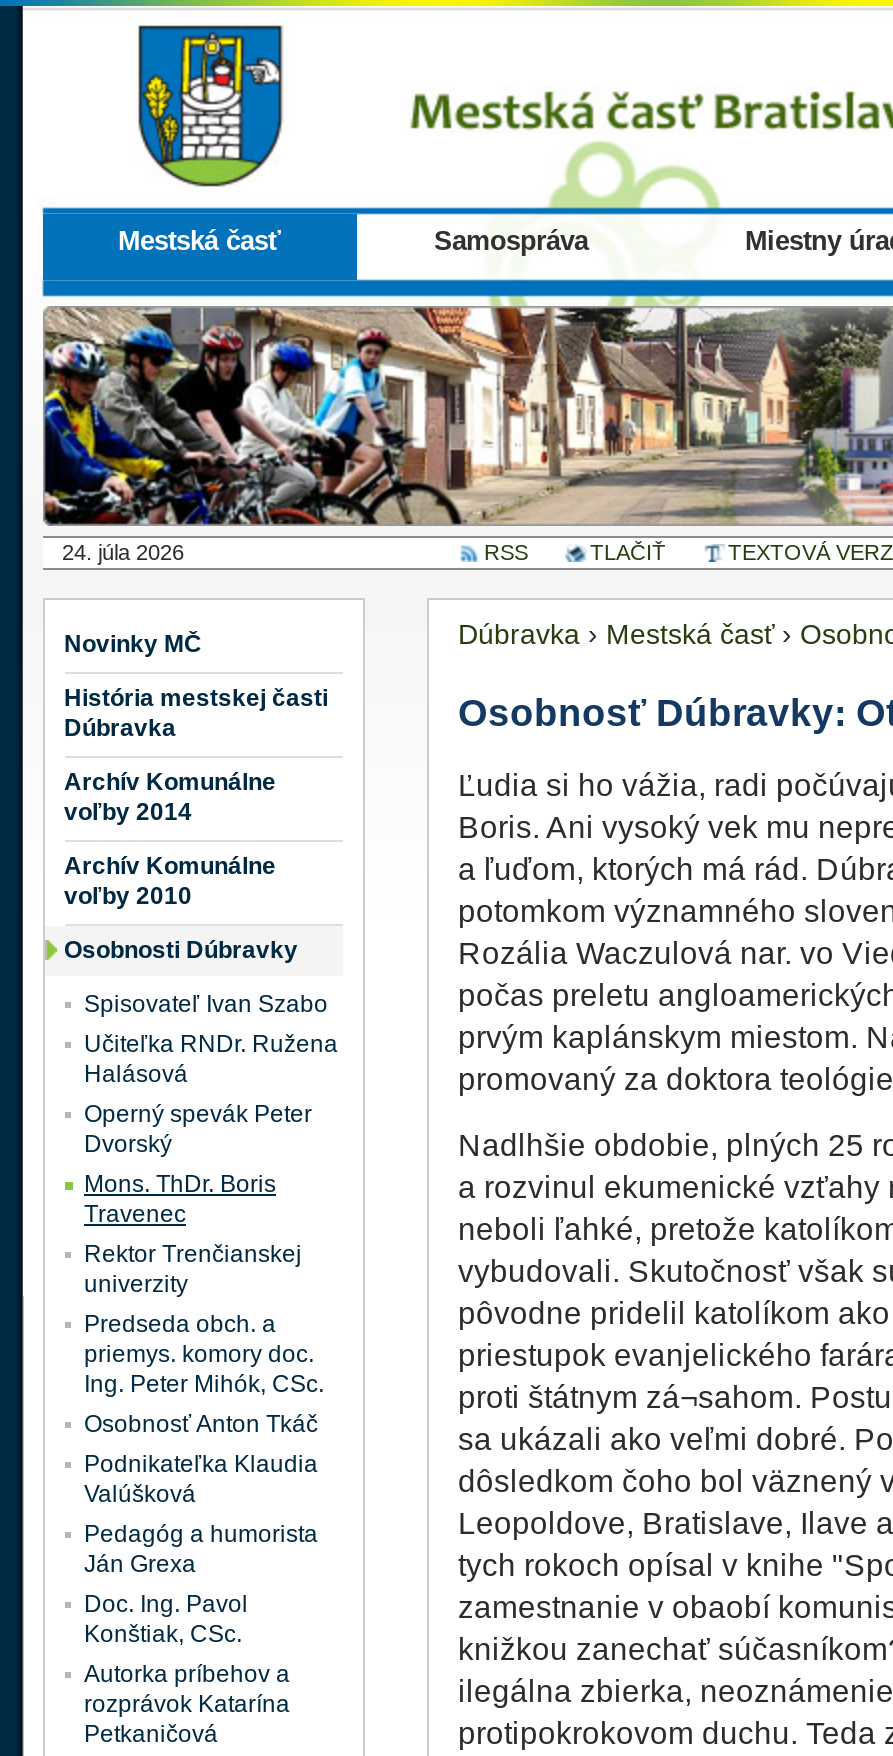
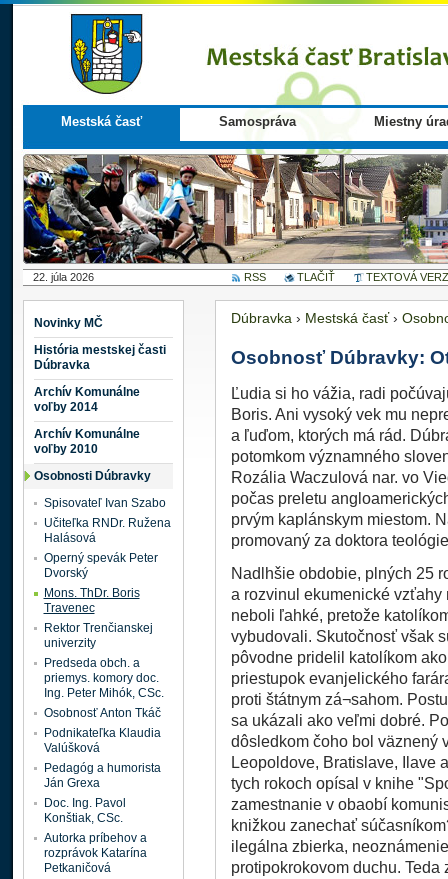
[62,540,184,564] 24. júla 2026 -> [32,271,93,283] 22. júla 2026

